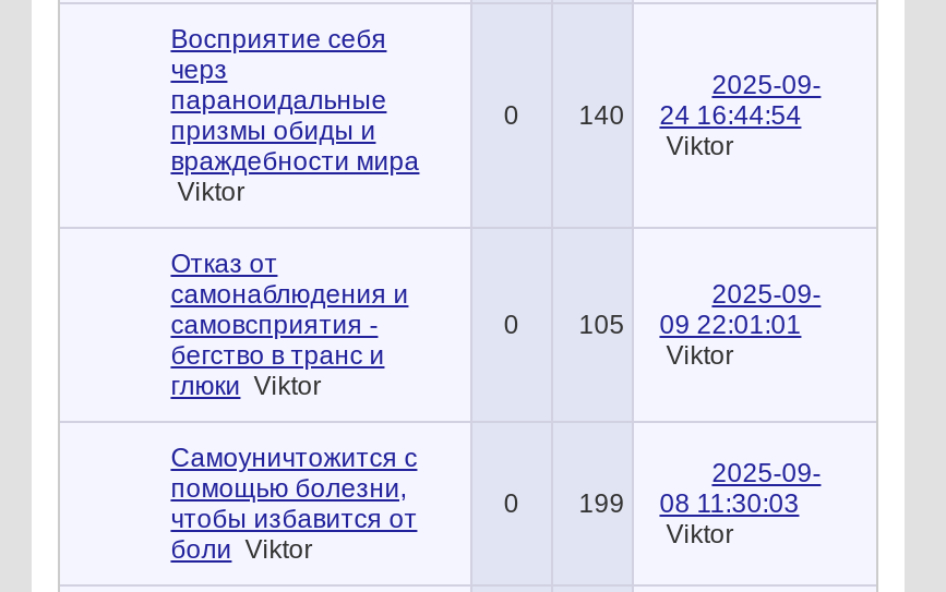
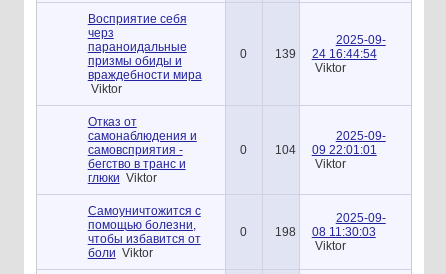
[504,99,801,130] 0 140 24 16:44:54 -> [240,47,377,61] 0 139 24 16:44:54
[504,309,801,339] 0 105 09 22:01:01 -> [240,143,377,157] 0 104 09 22:01:01
[504,488,799,518] 0 199 08 11:30:03 -> [240,225,376,239] 0 198 08 11:30:03

